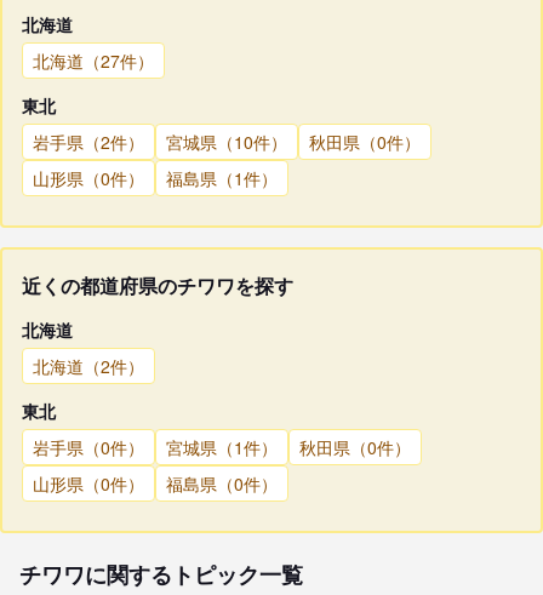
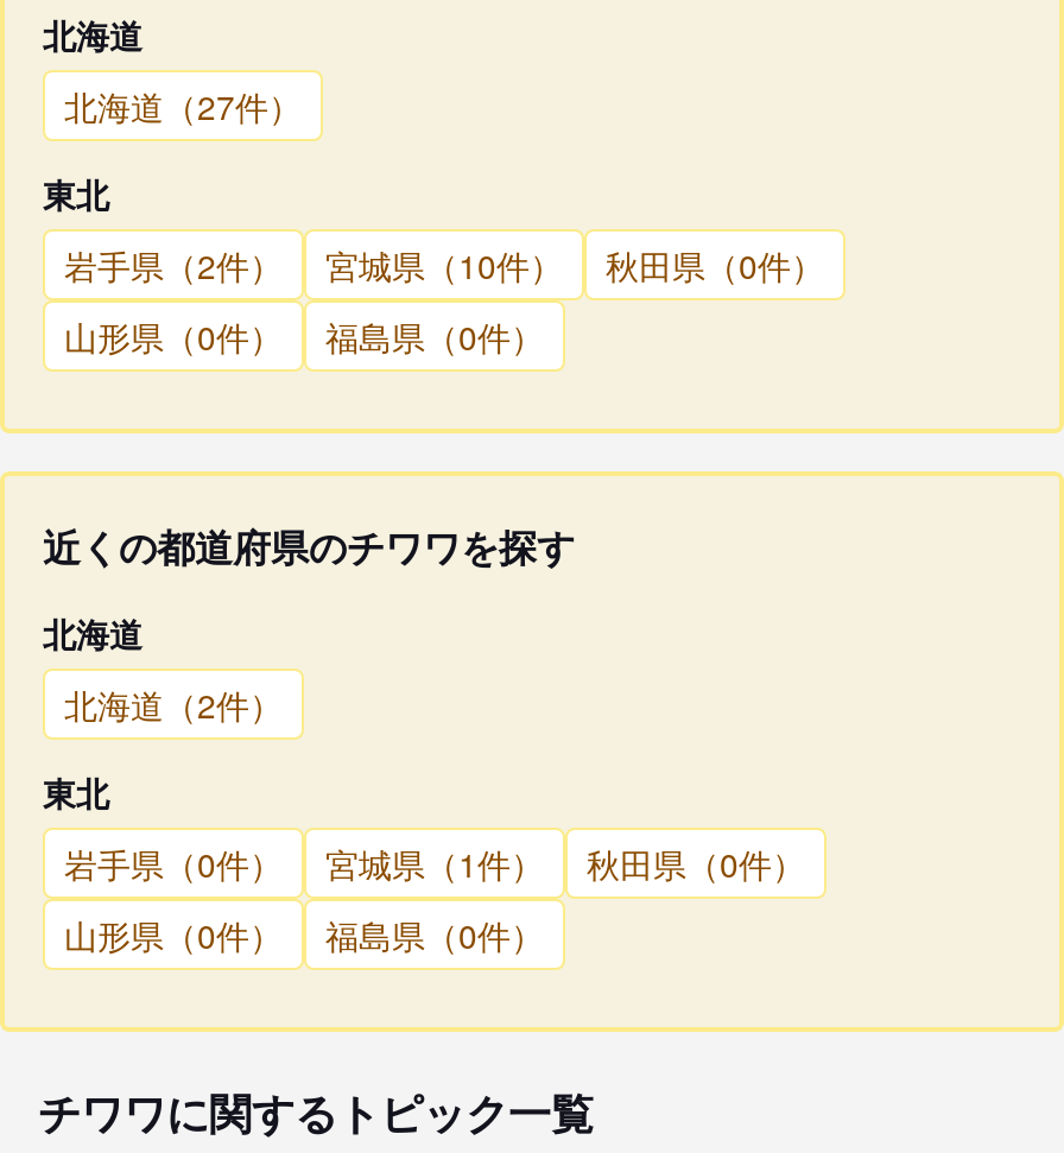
[33,166,278,190] 山形県（0件） 福島県（1件） -> [64,312,544,360] 山形県（0件） 福島県（0件）

